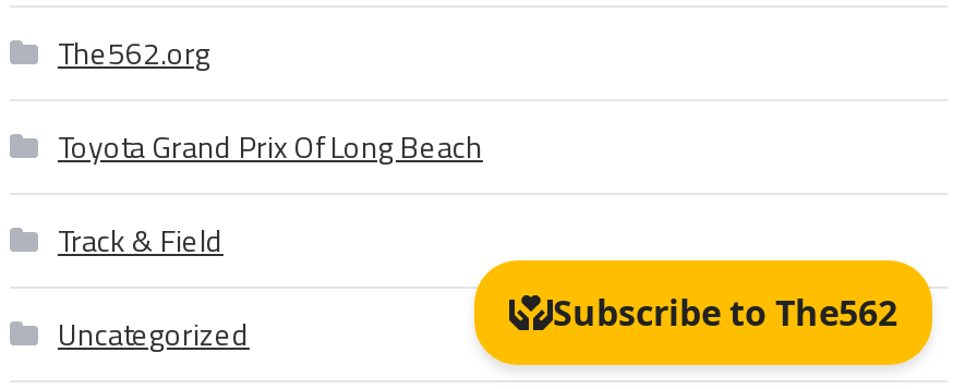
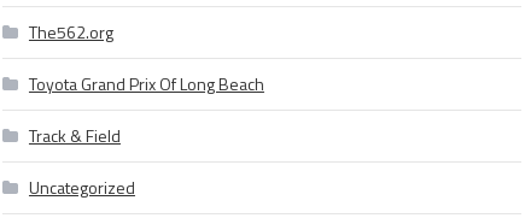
[472,258,934,369] [image] -> none

